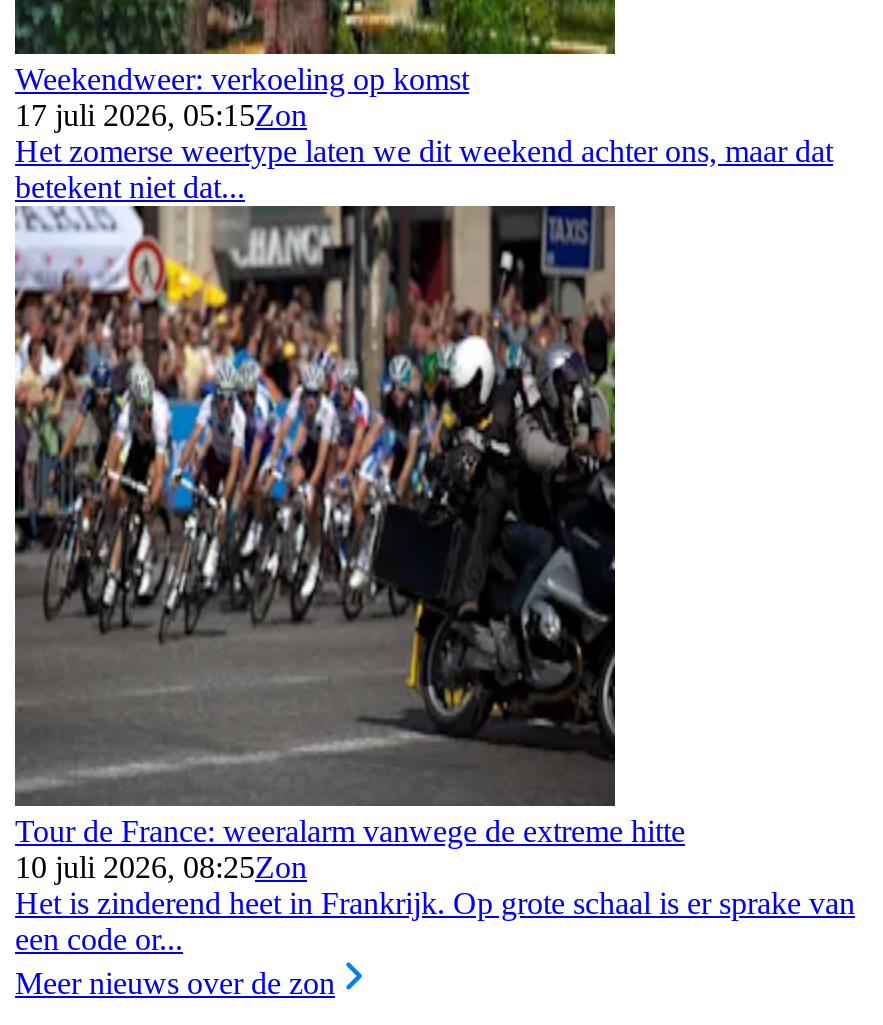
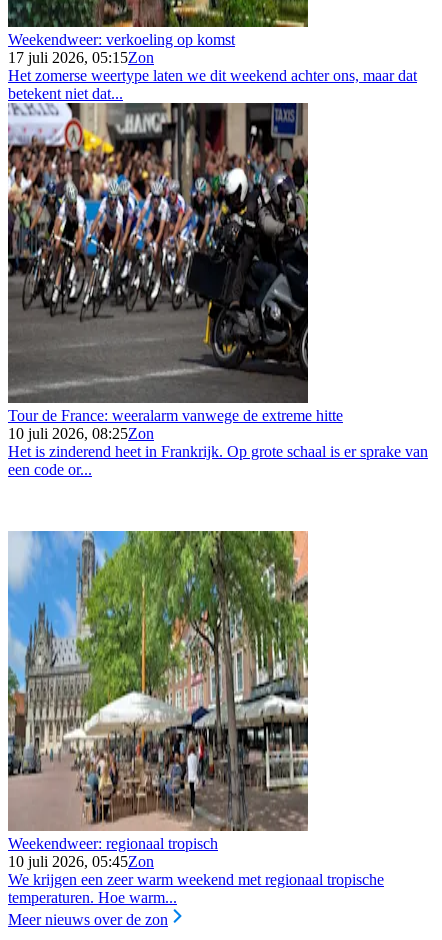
none -> [7,530,384,906] [image] | Weekendweer: regionaal tropisch | 10 juli 2026, 05:45Zon | We krijgen een zeer warm weekend met regionaal tropische | temperaturen. Hoe warm...

